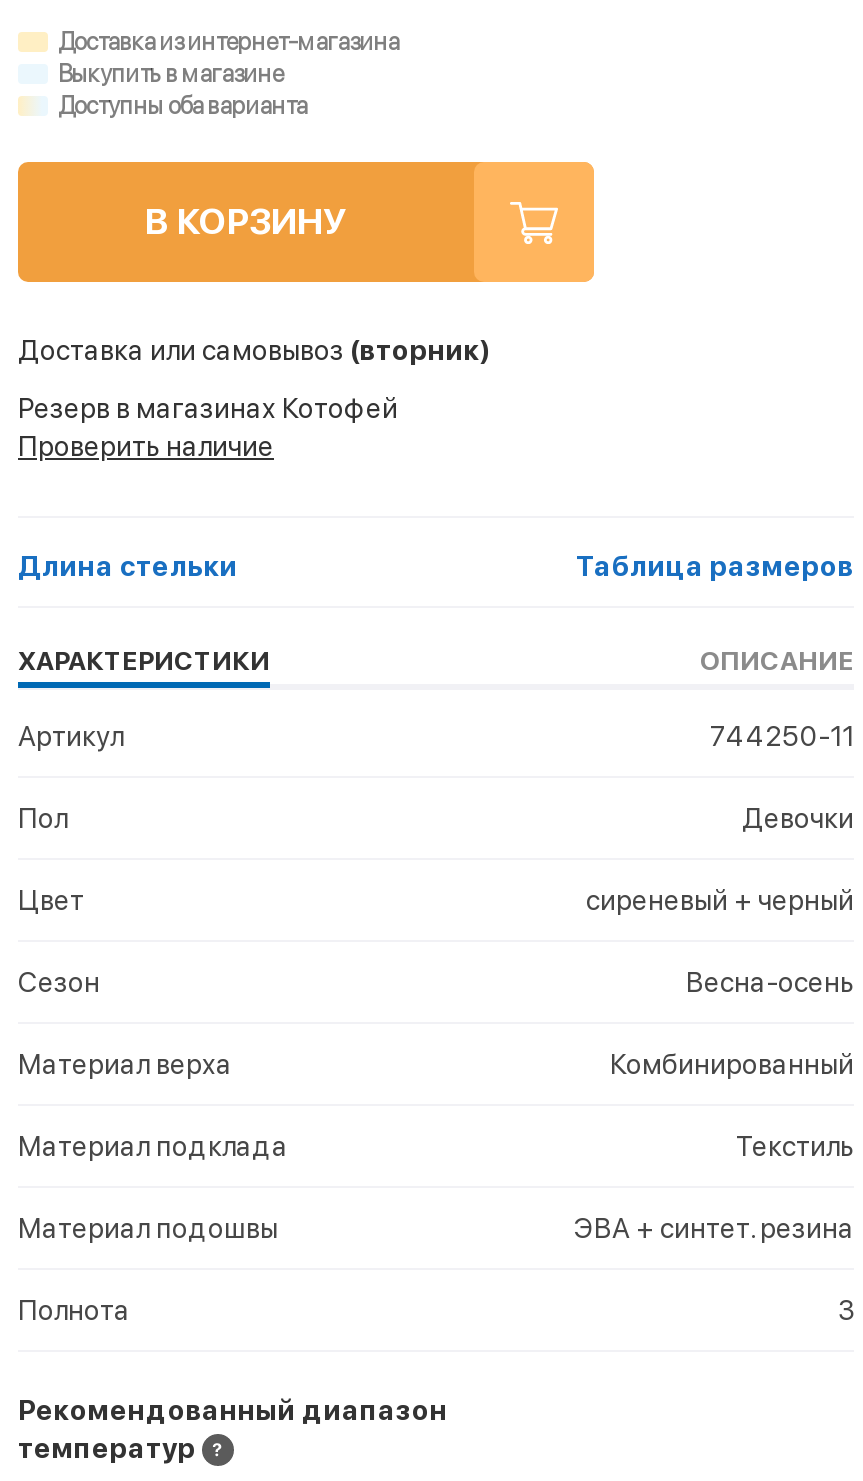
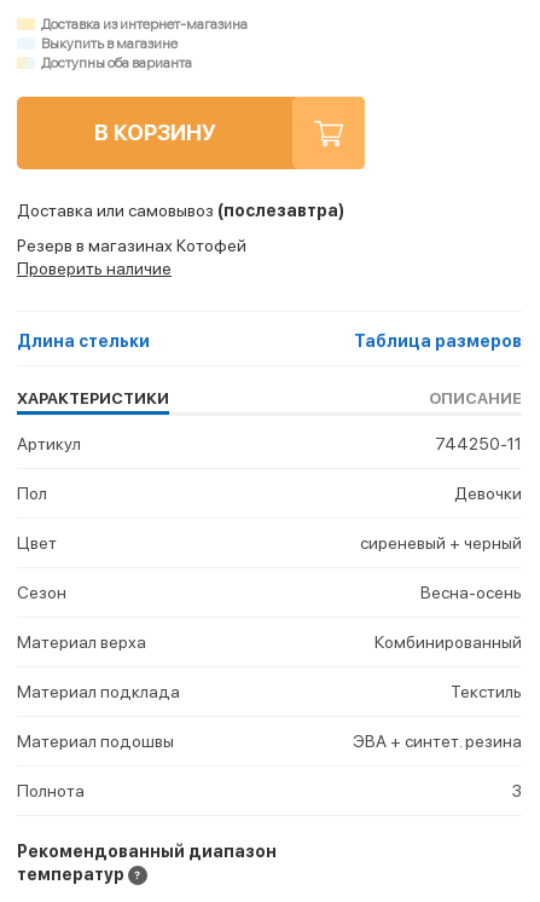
[18,334,490,366] Доставка или самовывоз (вторник) -> [17,201,344,220] Доставка или самовывоз (послезавтра)

